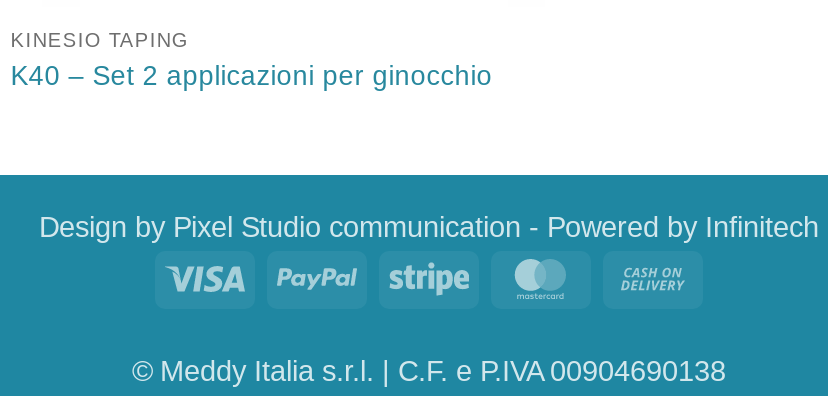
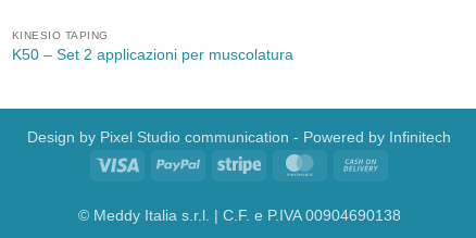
[11,60,493,90] K40 – Set 2 applicazioni per ginocchio -> [12,46,293,63] K50 – Set 2 applicazioni per muscolatura

